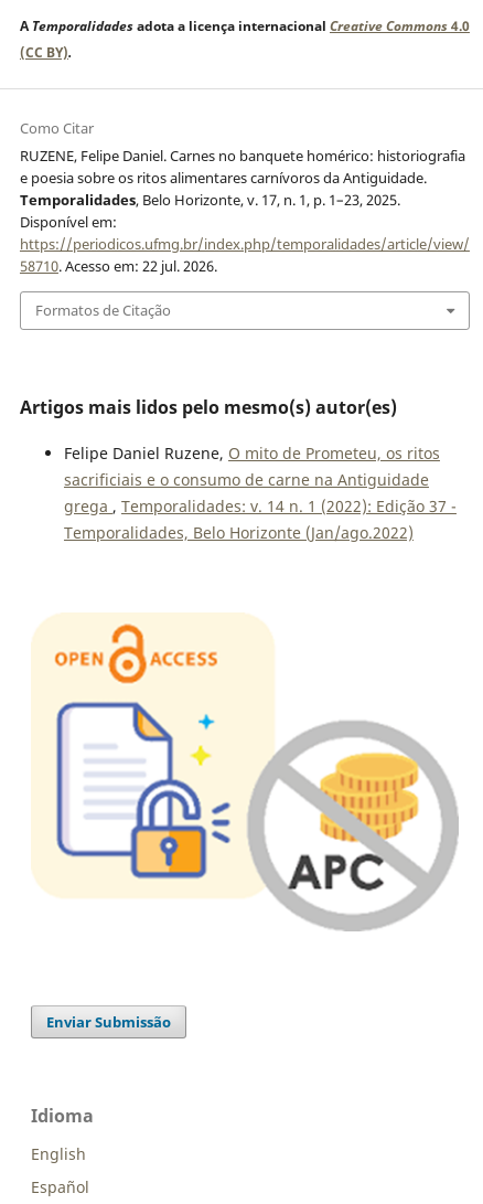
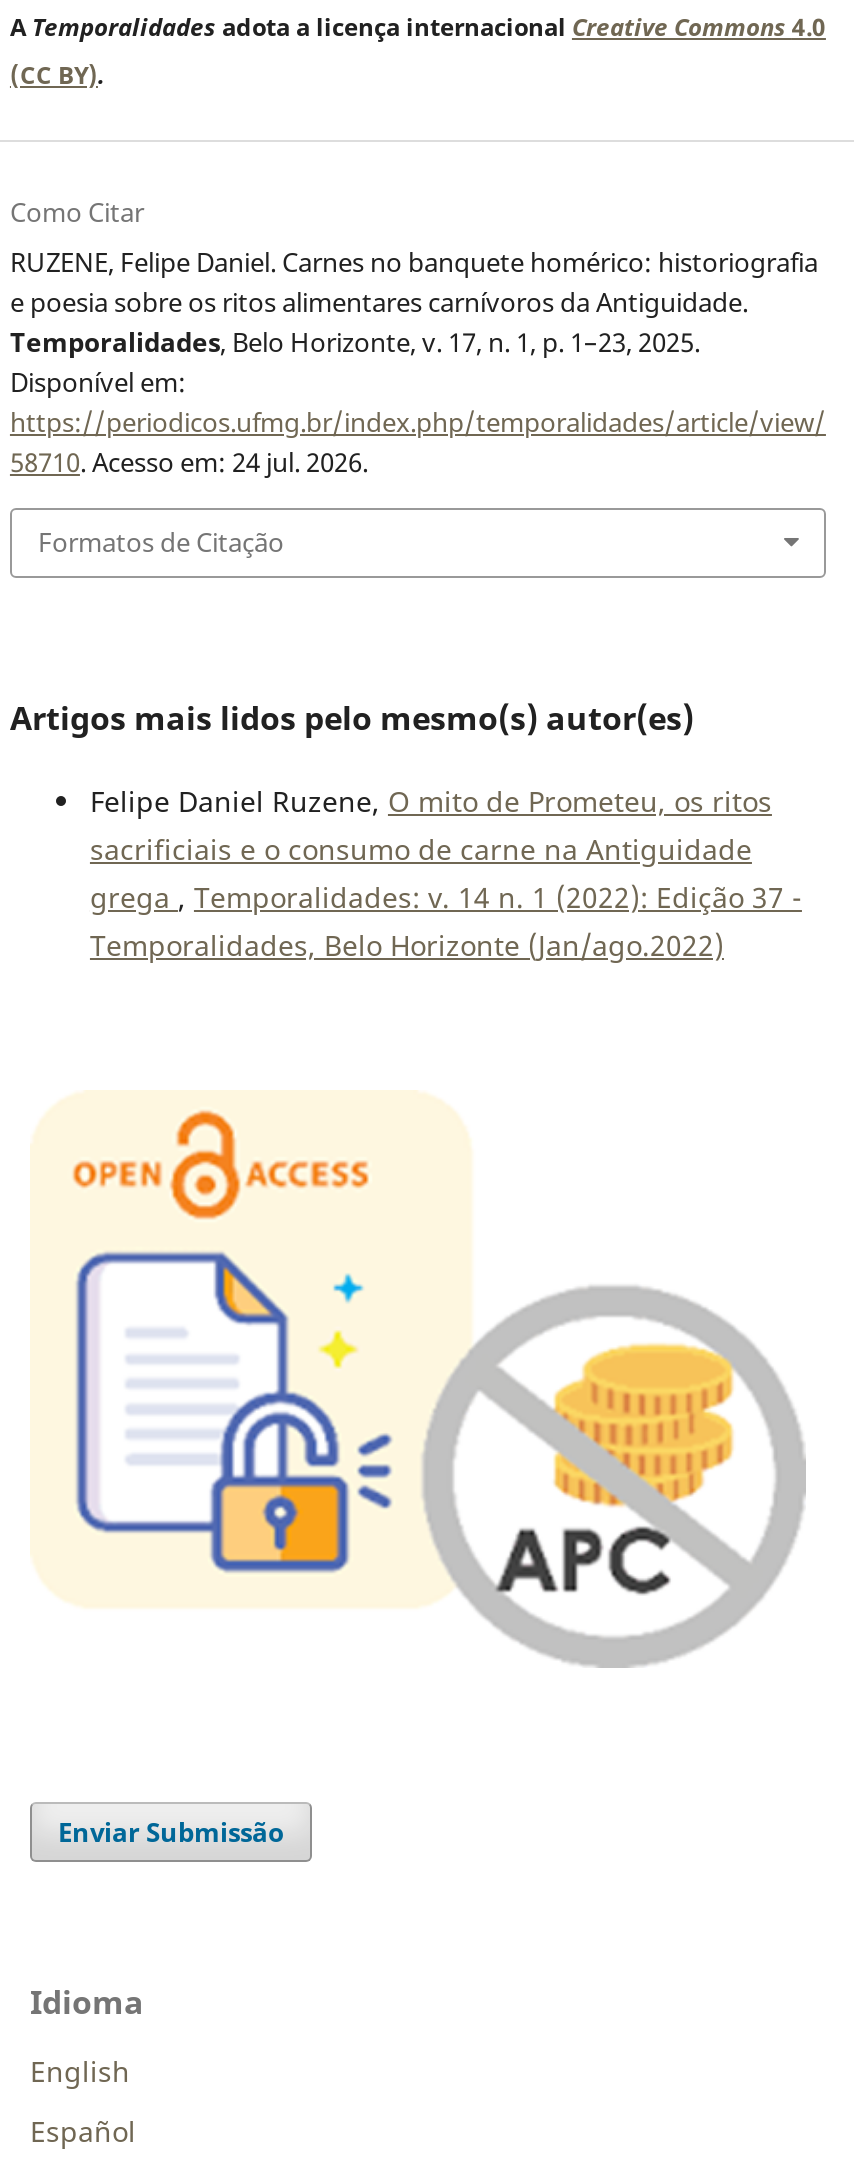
[20,256,217,276] 58710. Acesso em: 22 jul. 2026. -> [10,444,368,480] 58710. Acesso em: 24 jul. 2026.

